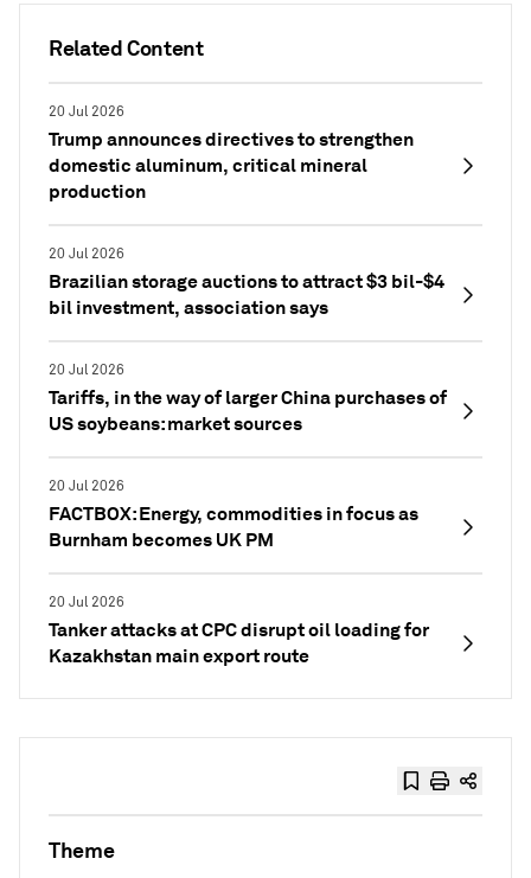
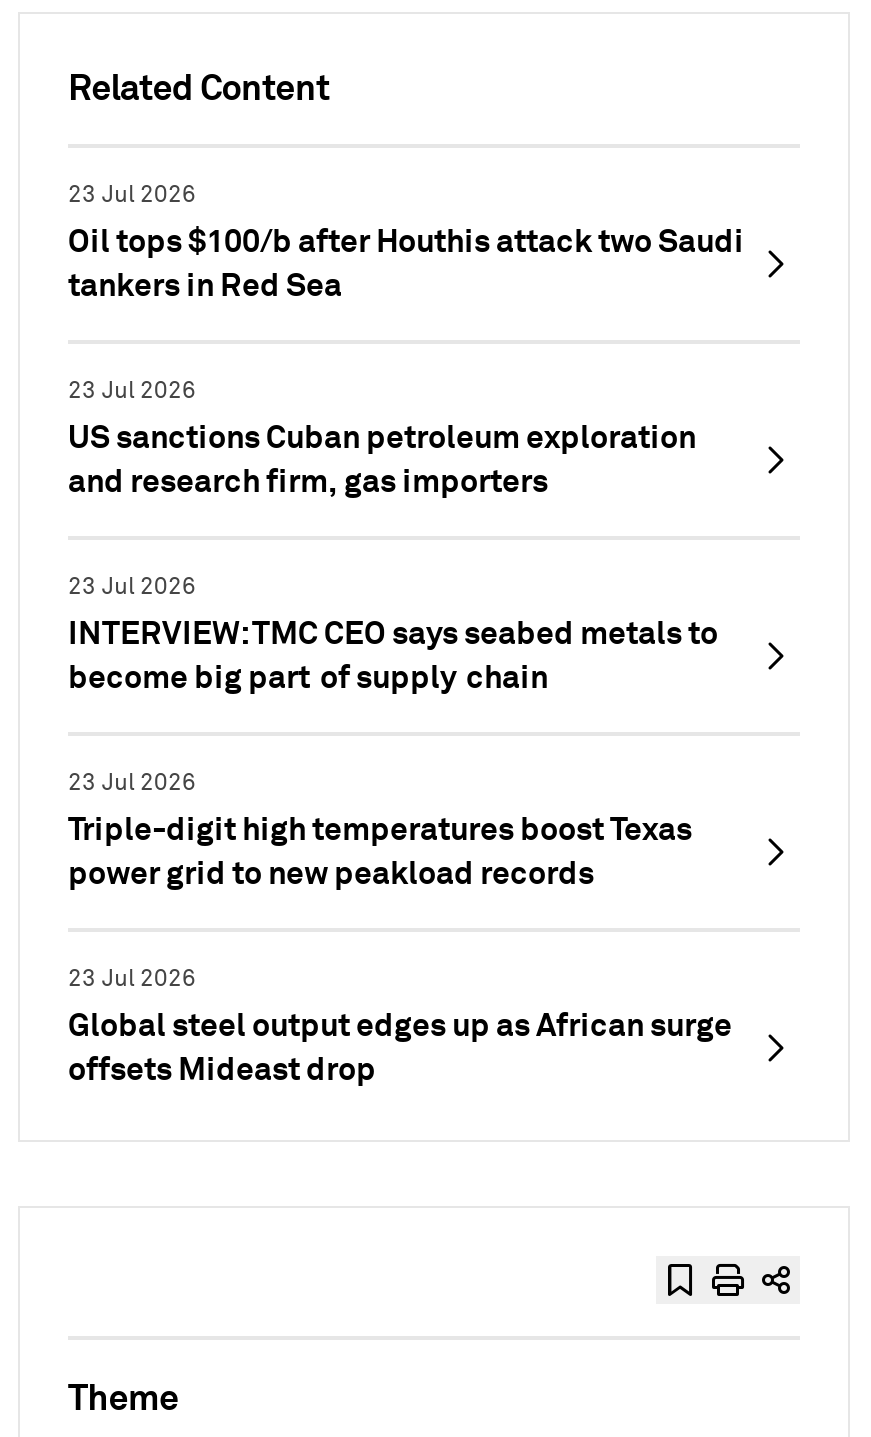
[49,103,414,204] 20 Jul 2026 | Trump announces directives to strengthen | domestic aluminum, critical mineral | production -> [68,180,744,306] 23 Jul 2026 | Oil tops $100/b after Houthis attack two Saudi | tankers in Red Sea
[49,245,444,320] 20 Jul 2026 | Brazilian storage auctions to attract $3 bil-$4 | bil investment, association says -> [68,376,696,502] 23 Jul 2026 | US sanctions Cuban petroleum exploration | and research firm, gas importers
[49,361,447,436] 20 Jul 2026 | Tariffs, in the way of larger China purchases of | US soybeans: market sources -> [68,572,718,698] 23 Jul 2026 | INTERVIEW: TMC CEO says seabed metals to | become big part of supply chain
[49,478,418,552] 20 Jul 2026 | FACTBOX: Energy, commodities in focus as | Burnham becomes UK PM -> [68,768,692,894] 23 Jul 2026 | Triple-digit high temperatures boost Texas | power grid to new peakload records
[49,594,429,668] 20 Jul 2026 | Tanker attacks at CPC disrupt oil loading for | Kazakhstan main export route -> [68,964,732,1090] 23 Jul 2026 | Global steel output edges up as African surge | offsets Mideast drop

